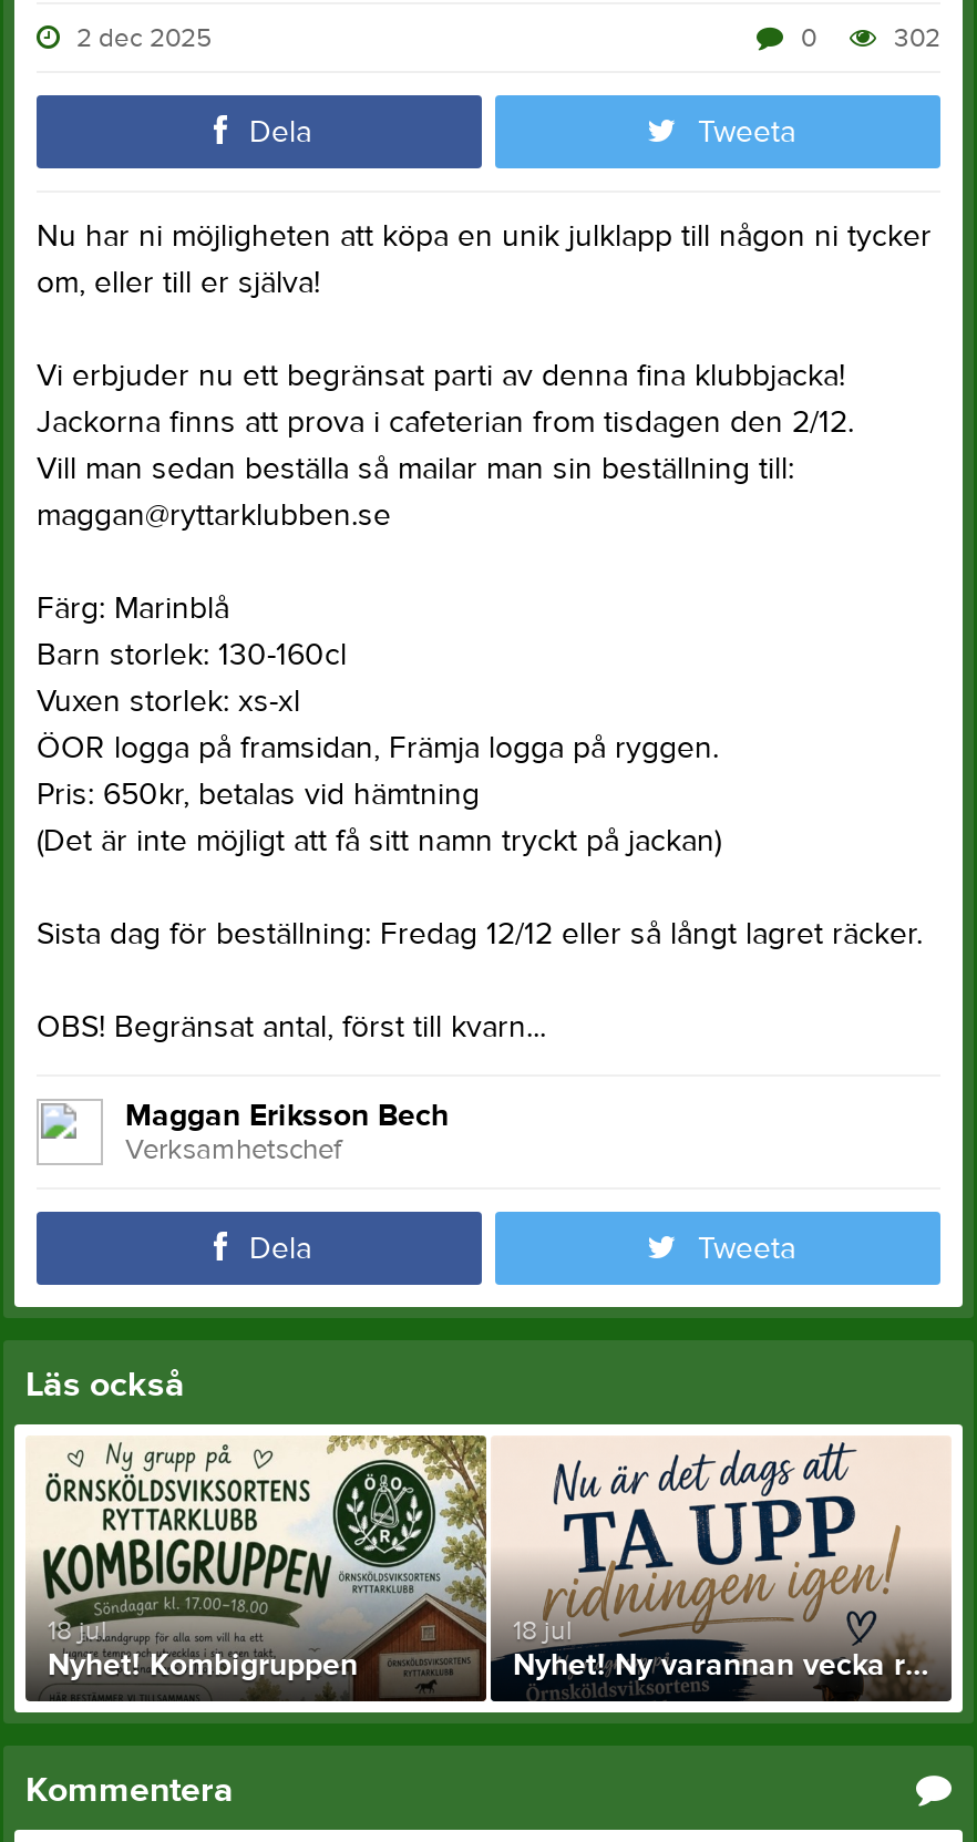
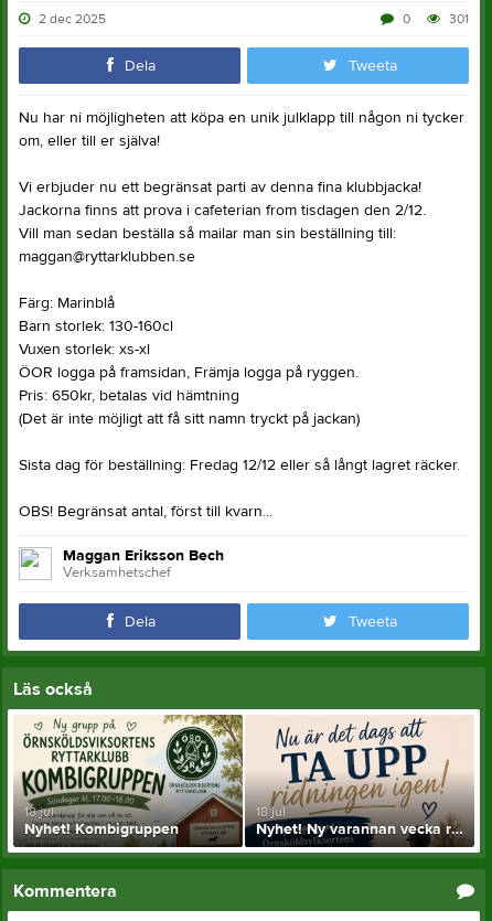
[794,21,940,56] 0 302 -> [399,10,469,28] 0 301

